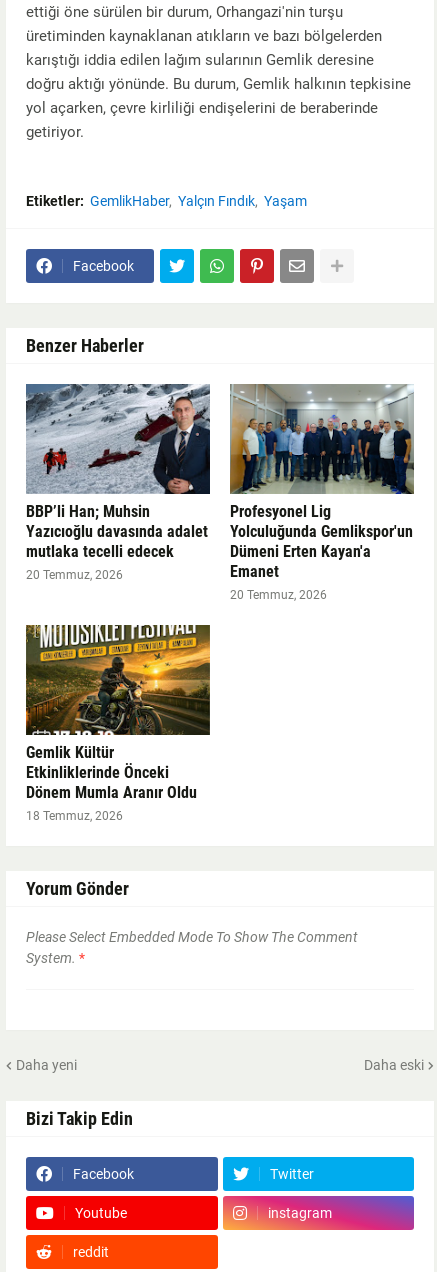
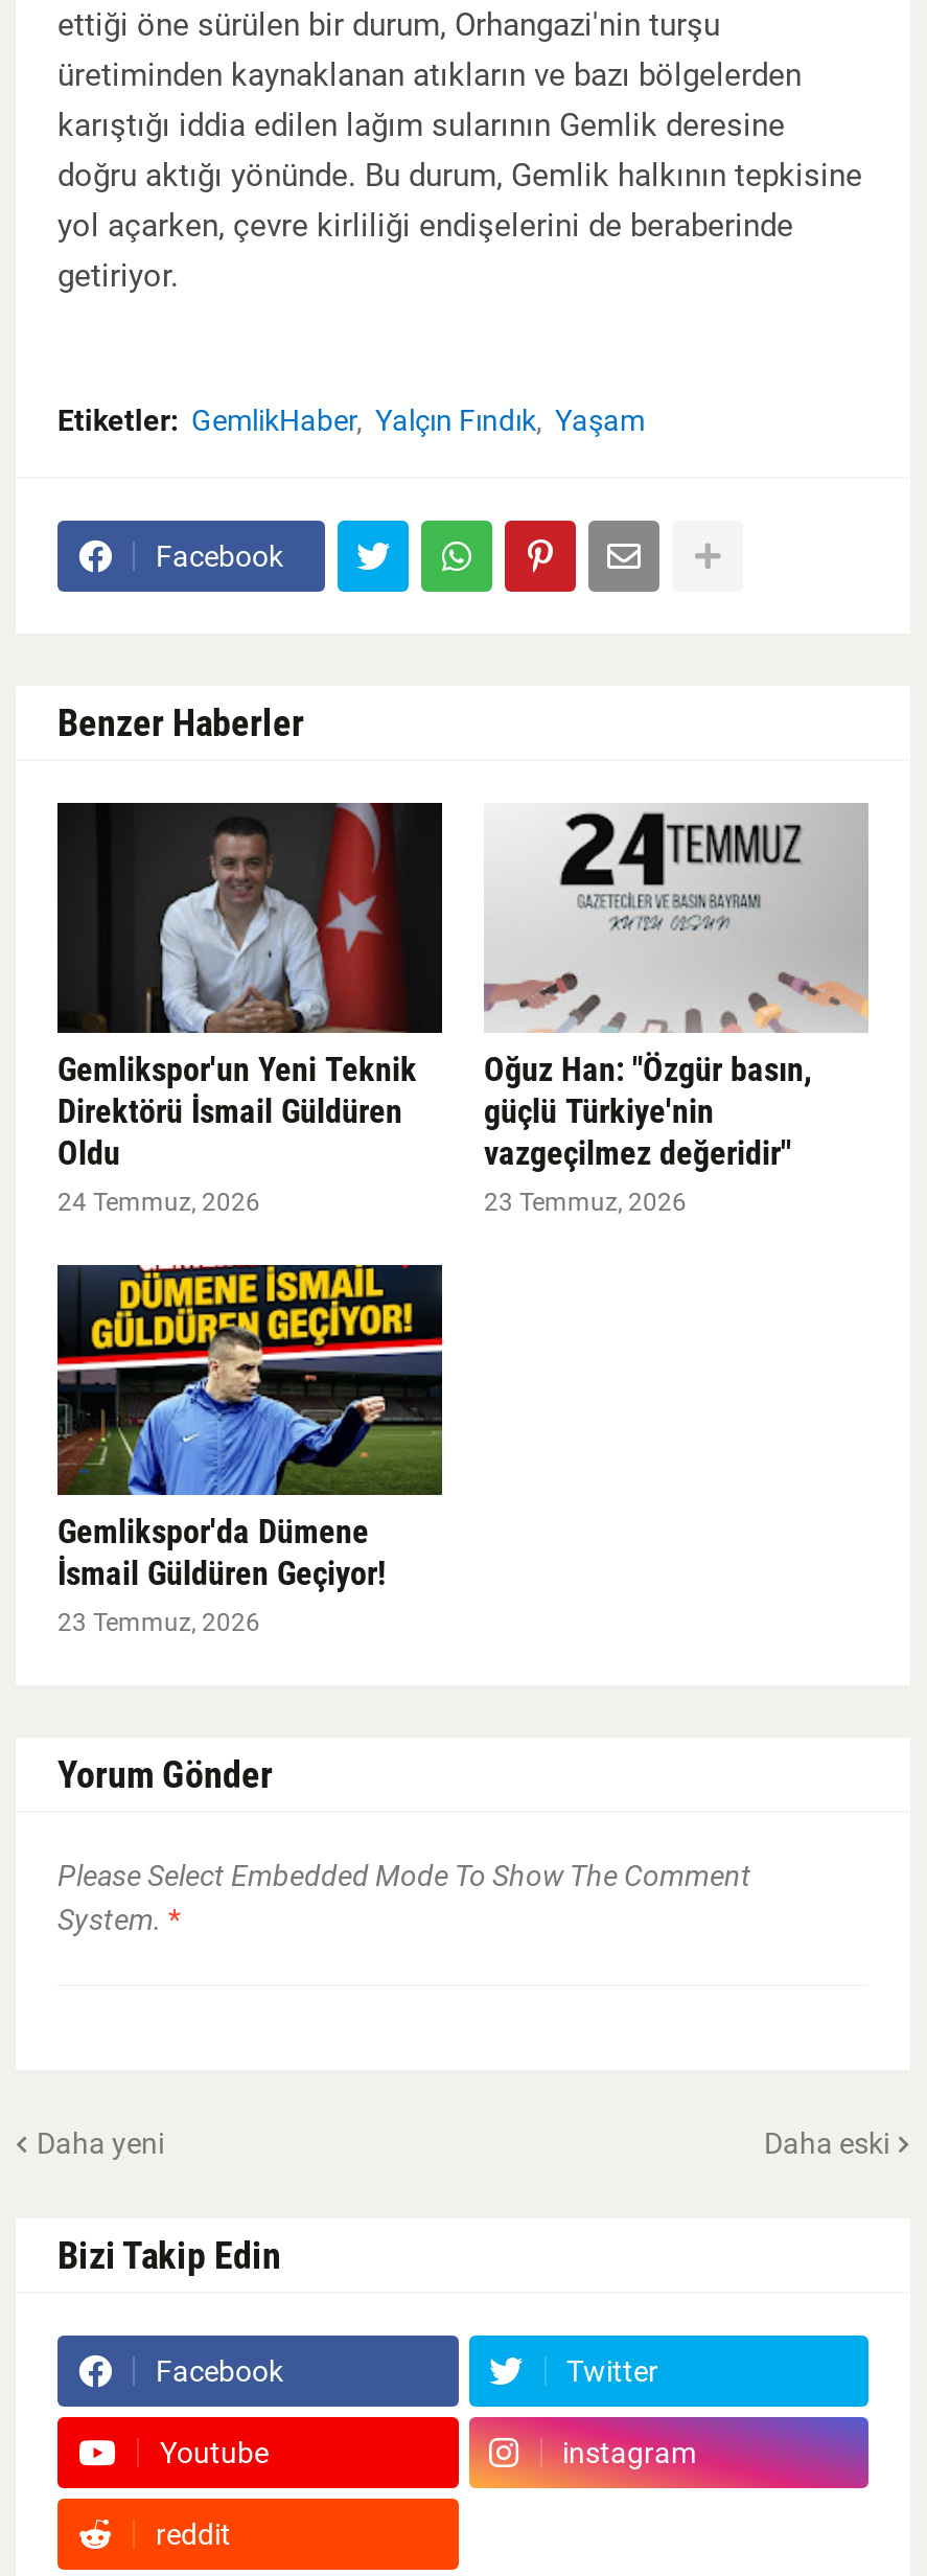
[25,383,211,582] [image] | BBP’li Han; Muhsin | Yazıcıoğlu davasında adalet | mutlaka tecelli edecek | 20 Temmuz, 2026 -> [55,801,442,1217] [image] | Gemlikspor'un Yeni Teknik | Direktörü İsmail Güldüren | Oldu | 24 Temmuz, 2026
[229,383,414,602] [image] | Profesyonel Lig | Yolculuğunda Gemlikspor'un | Dümeni Erten Kayan'a | Emanet | 20 Temmuz, 2026 -> [484,803,866,1217] [image] | Oğuz Han: "Özgür basın, | güçlü Türkiye'nin | vazgeçilmez değeridir" | 23 Temmuz, 2026
[25,624,211,823] [image] | Gemlik Kültür | Etkinliklerinde Önceki | Dönem Mumla Aranır Oldu | 18 Temmuz, 2026 -> [55,1263,444,1638] [image] | Gemlikspor'da Dümene | İsmail Güldüren Geçiyor! | 23 Temmuz, 2026

